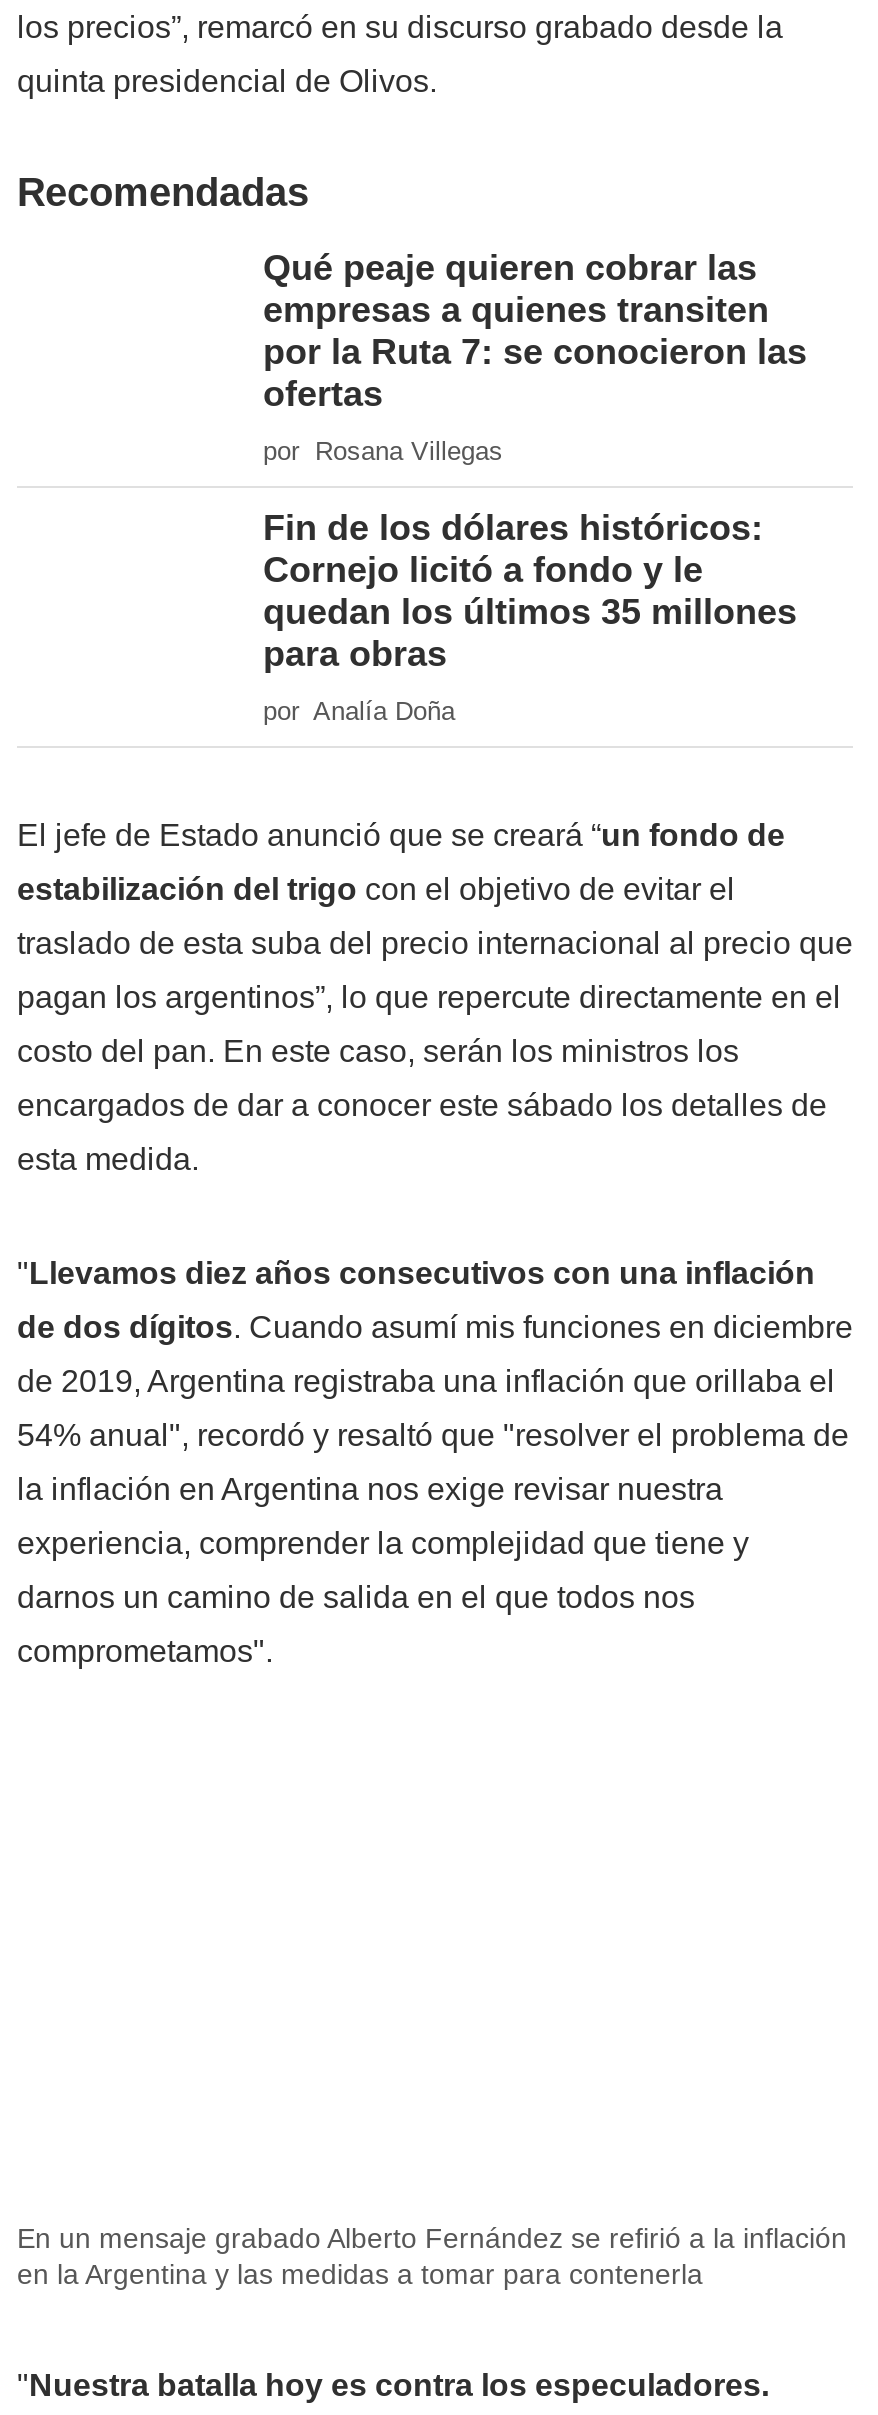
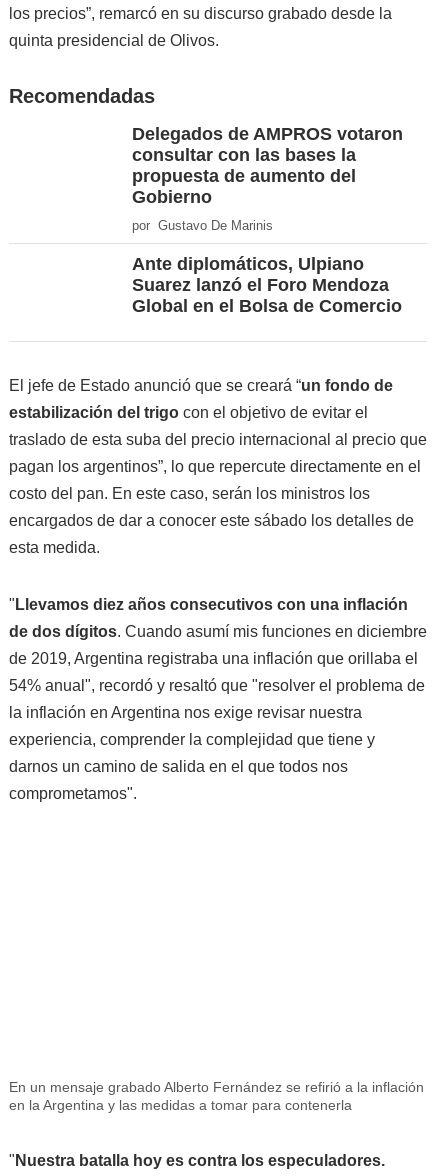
[263,249,807,727] Qué peaje quieren cobrar las | empresas a quienes transiten | por la Ruta 7: se conocieron las | ofertas | por Rosana Villegas | Fin de los dólares históricos: | Cornejo licitó a fondo y le | quedan los últimos 35 millones | para obras | por Analía Doña -> [132,124,403,316] Delegados de AMPROS votaron | consultar con las bases la | propuesta de aumento del | Gobierno | por Gustavo De Marinis | Ante diplomáticos, Ulpiano | Suarez lanzó el Foro Mendoza | Global en el Bolsa de Comercio

